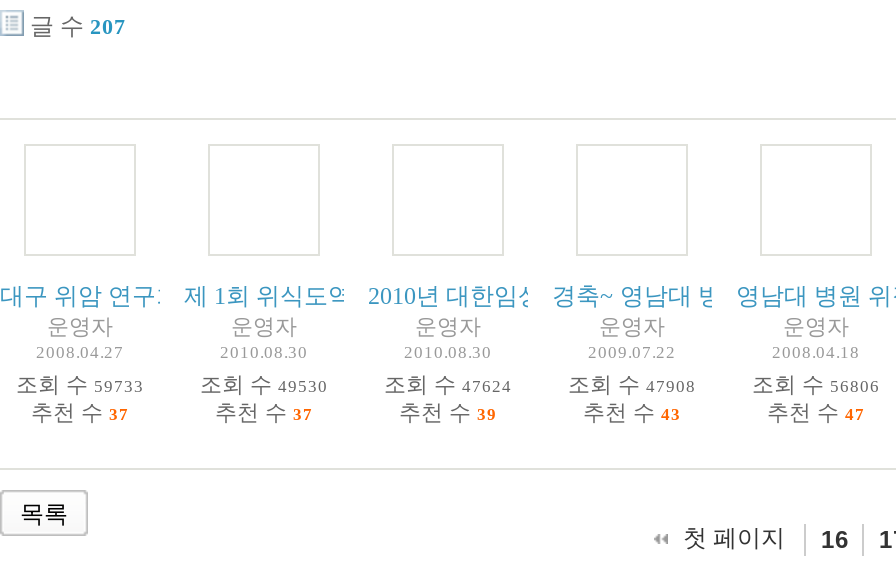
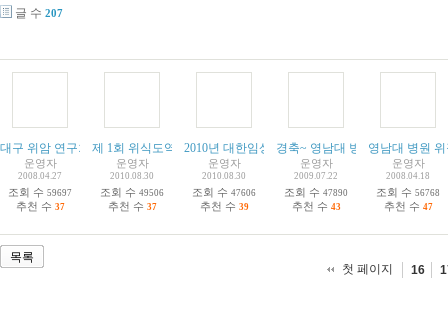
[16,371,144,395] 조회 수 59733 -> [8,185,72,197] 조회 수 59697
[200,371,328,395] 조회 수 49530 -> [100,185,164,197] 조회 수 49506
[384,371,512,395] 조회 수 47624 -> [192,185,256,197] 조회 수 47606
[568,371,696,395] 조회 수 47908 -> [284,185,348,197] 조회 수 47890
[752,371,880,395] 조회 수 56806 -> [376,185,440,197] 조회 수 56768

